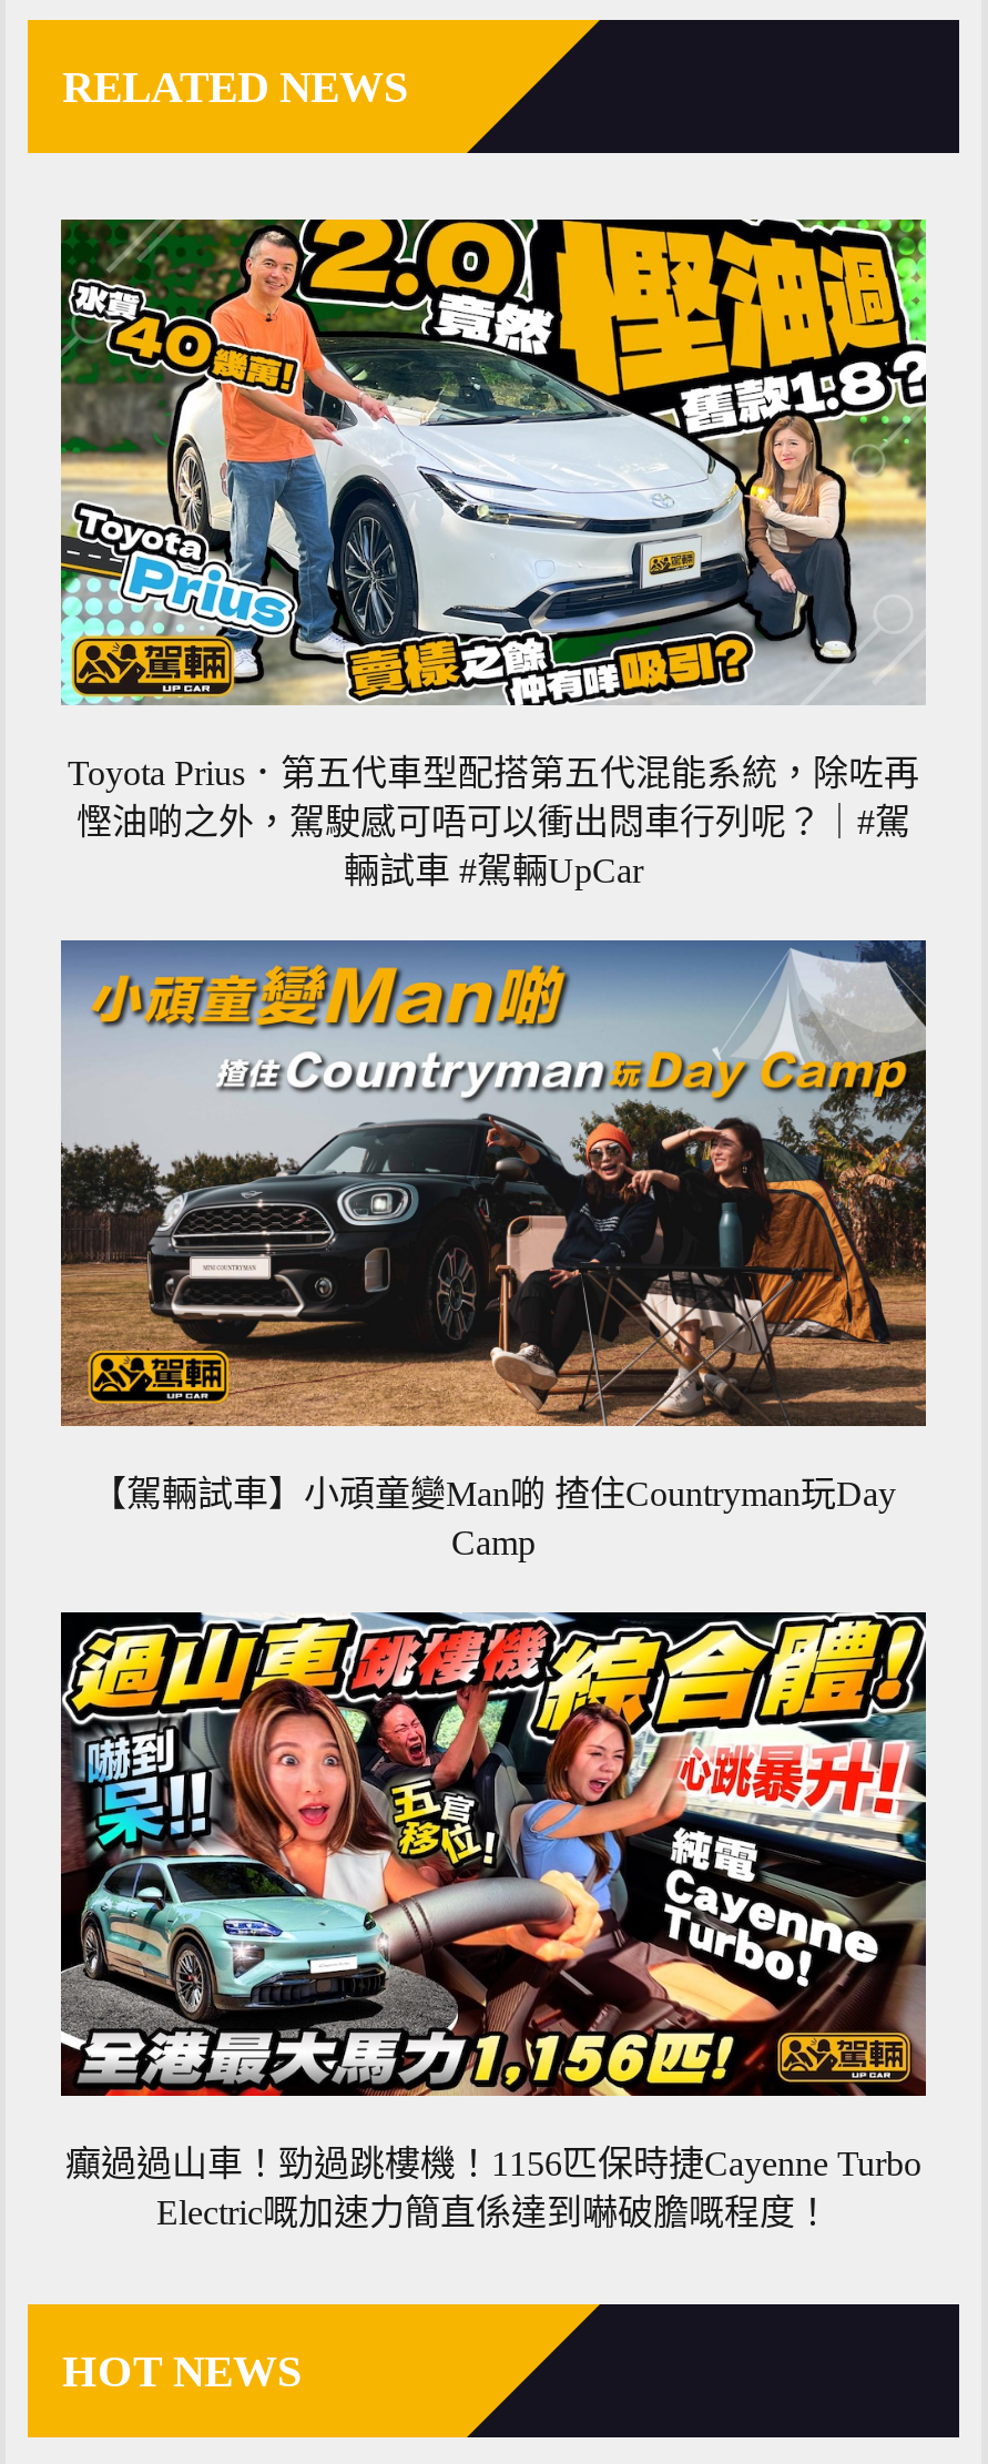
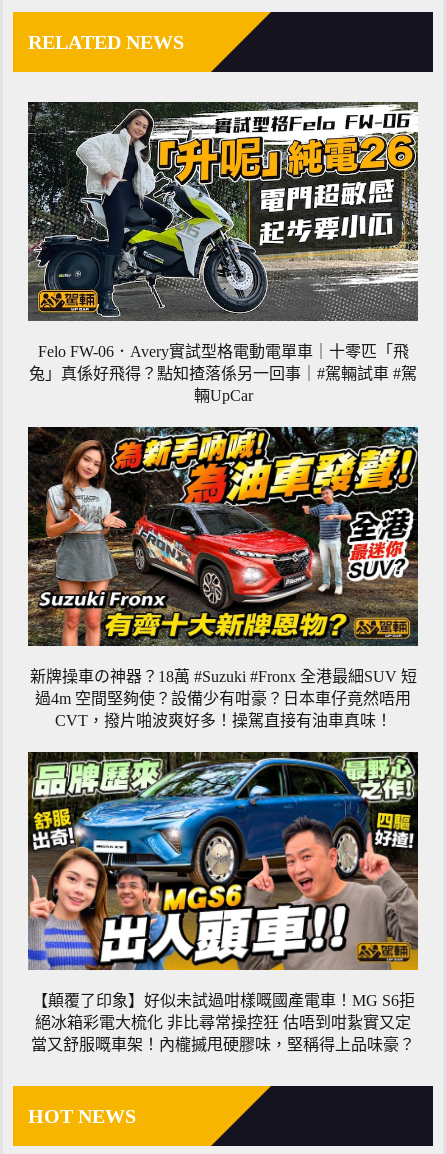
[61,217,928,639] [image] -> [28,101,419,322] [image]
[68,753,919,889] Toyota Prius．第五代車型配搭第五代混能系統，除咗再 | 慳油啲之外，駕駛感可唔可以衝出悶車行列呢？｜#駕 | 輛試車 #駕輛UpCar -> [29,343,417,404] Felo FW-06．Avery實試型格電動電單車｜十零匹「飛 | 兔」真係好飛得？點知揸落係另一回事｜#駕輛試車 #駕 | 輛UpCar
[59,938,926,1360] [image] -> [27,433,419,647] [image]
[91,1474,896,1560] 【駕輛試車】小頑童變Man啲 揸住Countryman玩Day | Camp -> [29,667,416,728] 新牌操車の神器？18萬 #Suzuki #Fronx 全港最細SUV 短 | 過4m 空間堅夠使？設備少有咁豪？日本車仔竟然唔用 | CVT，撥片啪波爽好多！操駕直接有油車真味！
[59,1610,928,2232] [image] | 癲過過山車！勁過跳樓機！1156匹保時捷Cayenne Turbo | Electric嘅加速力簡直係達到嚇破膽嘅程度！ -> [27,751,419,1053] [image] | 【顛覆了印象】好似未試過咁樣嘅國產電車！MG S6拒 | 絕冰箱彩電大梳化 非比尋常操控狂 估唔到咁紥實又定 | 當又舒服嘅車架！內櫳摵甩硬膠味，堅稱得上品味豪？

